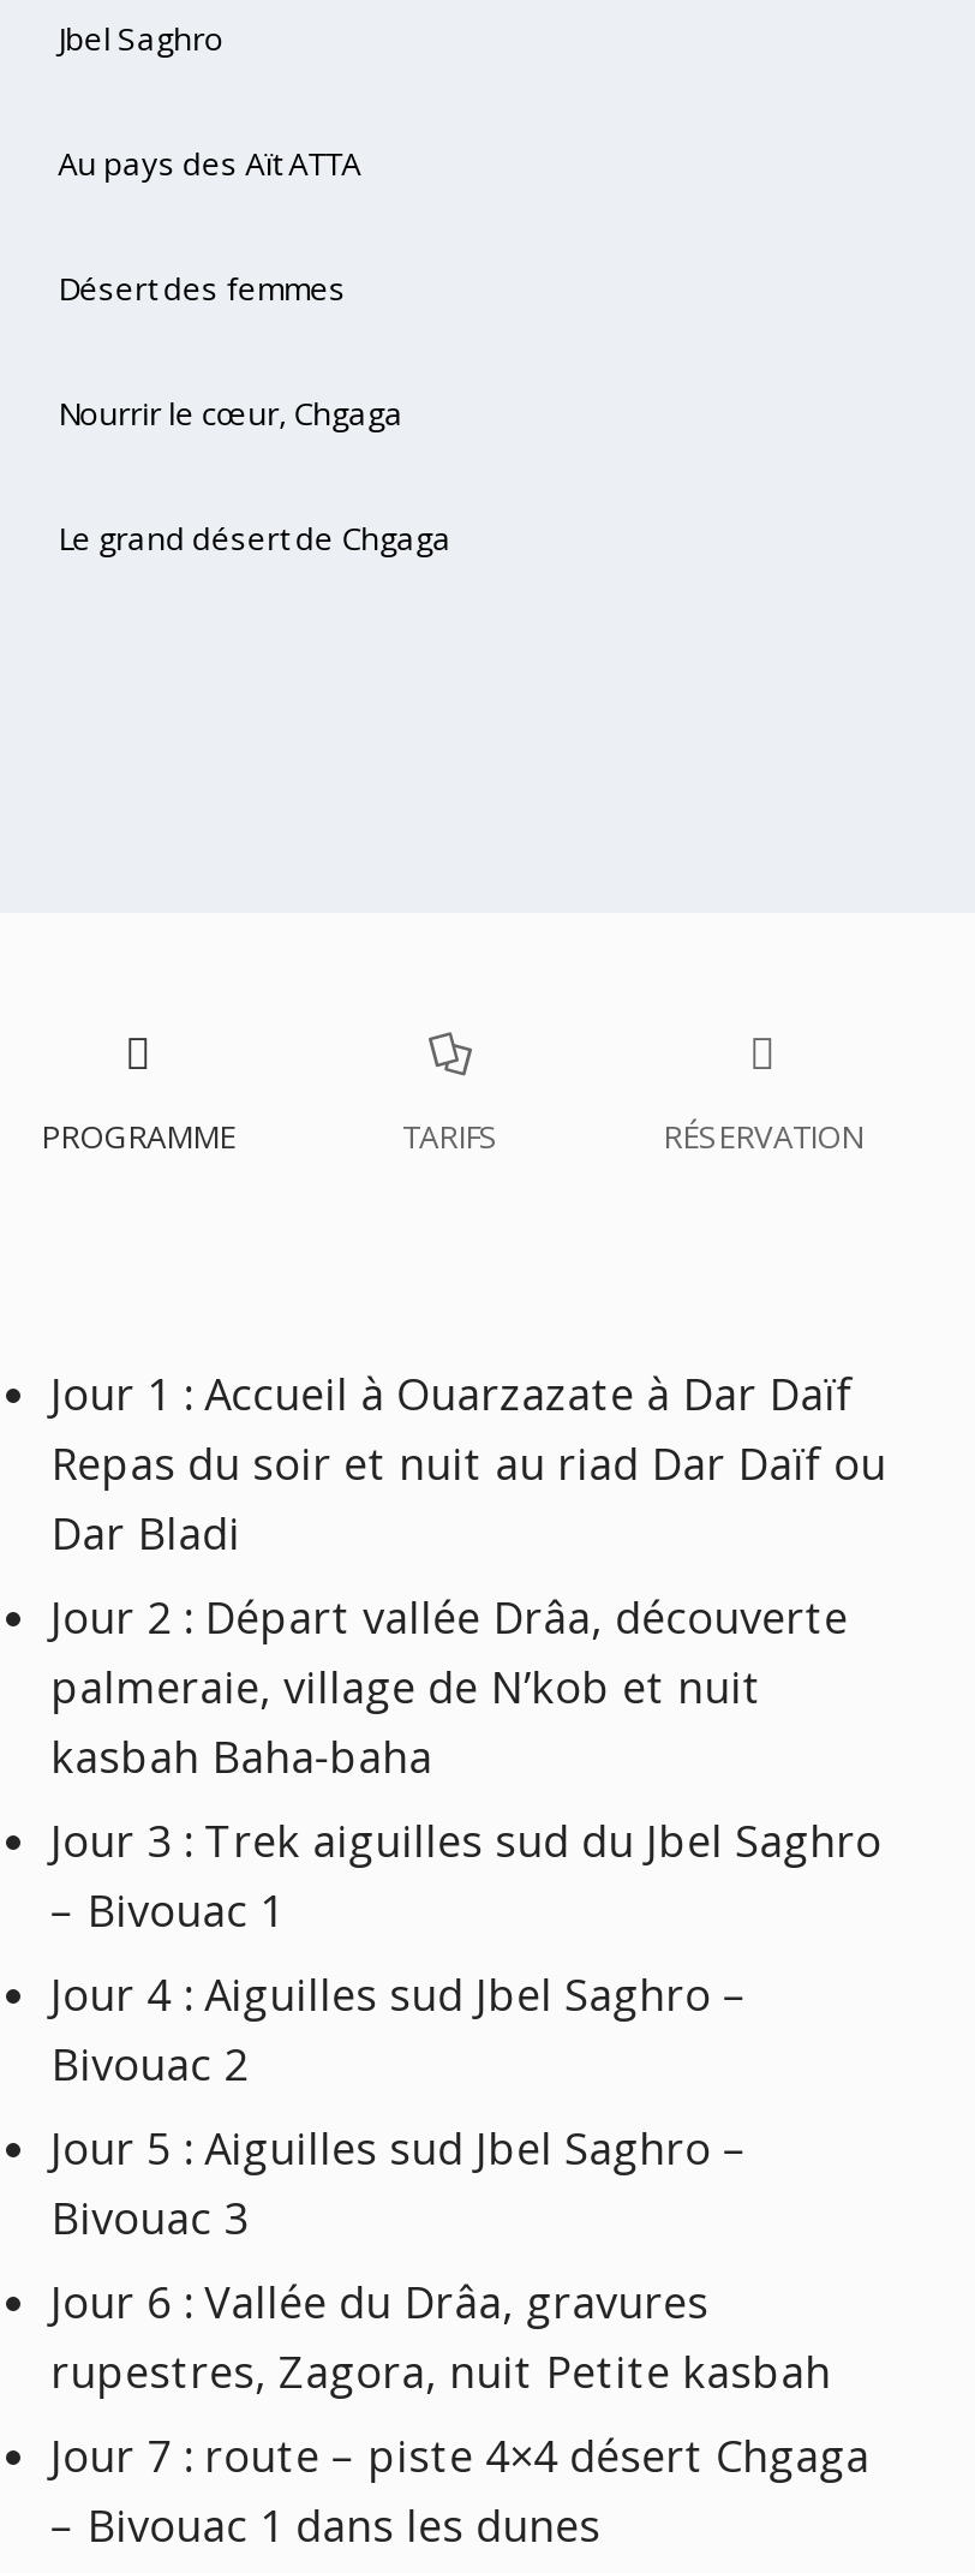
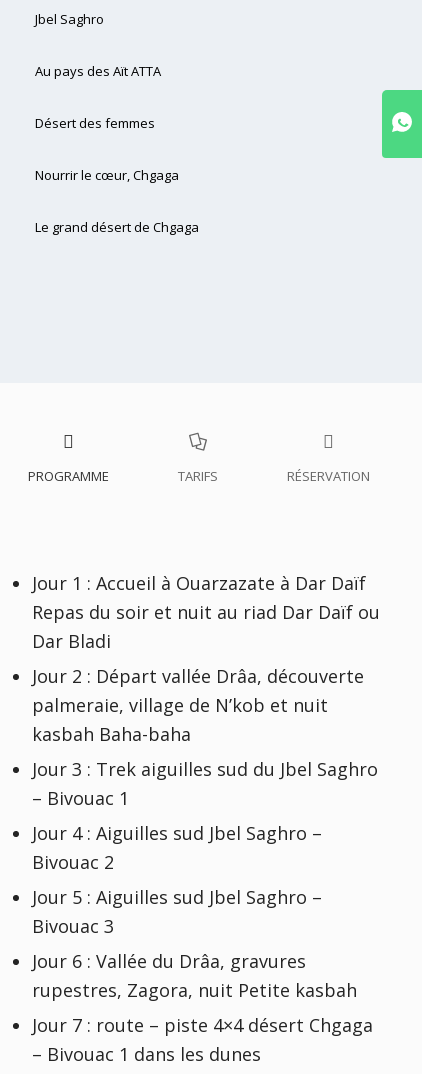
none -> [381,89,419,159] [image]

